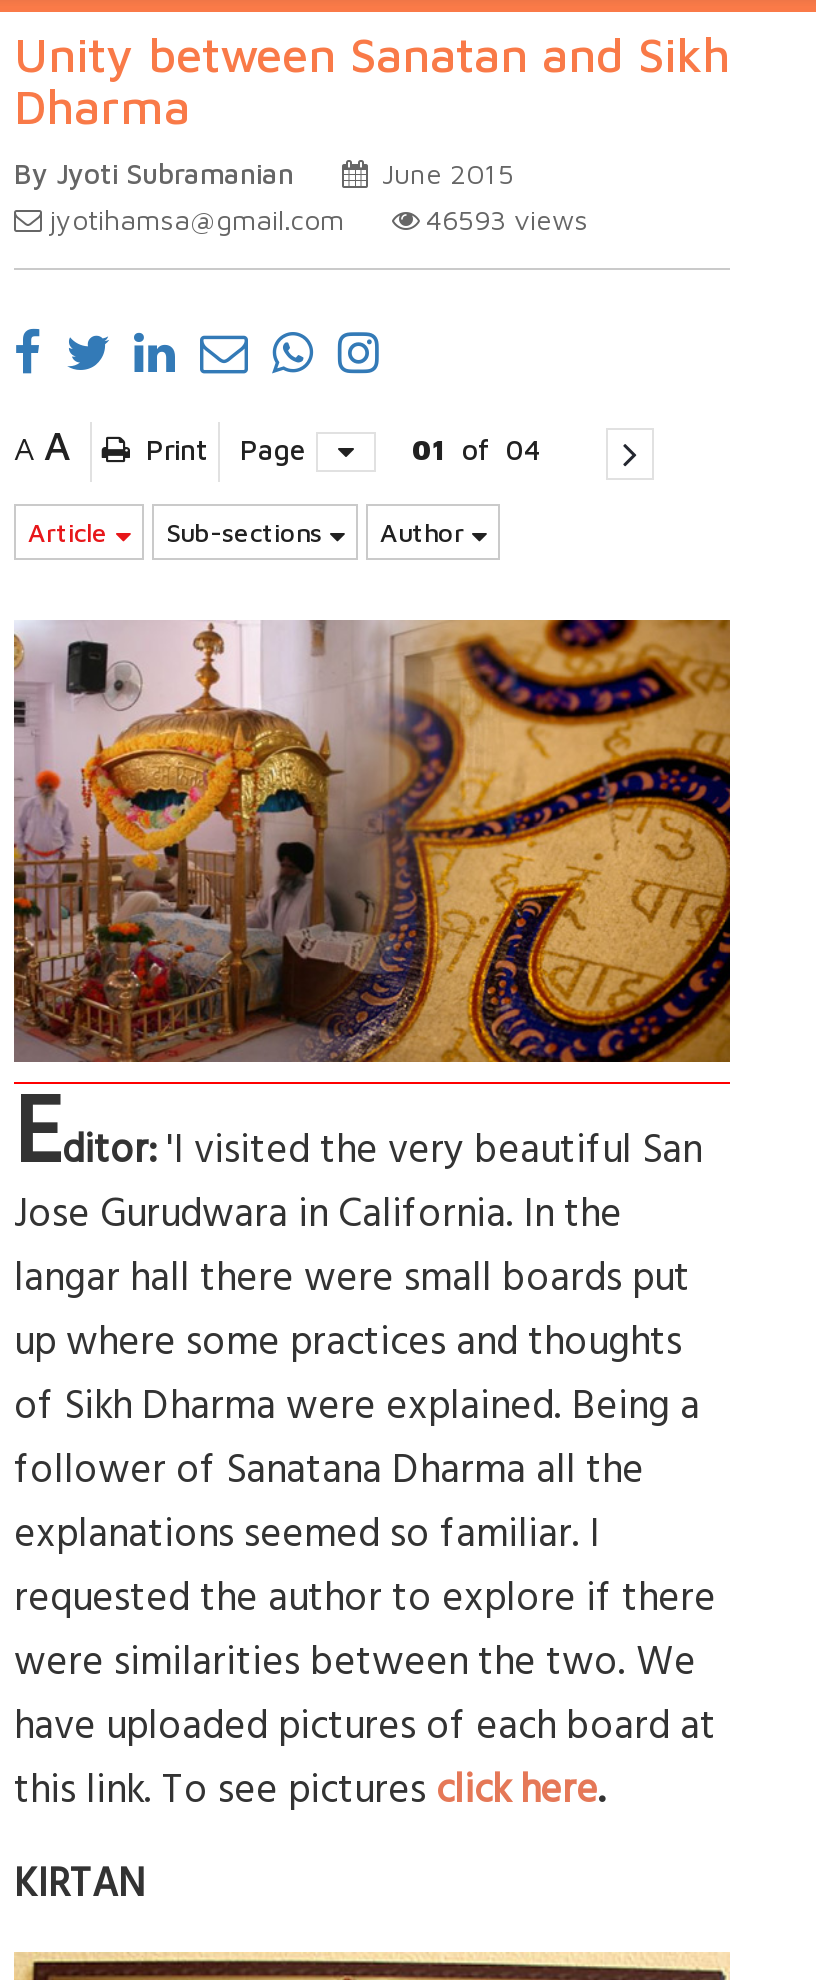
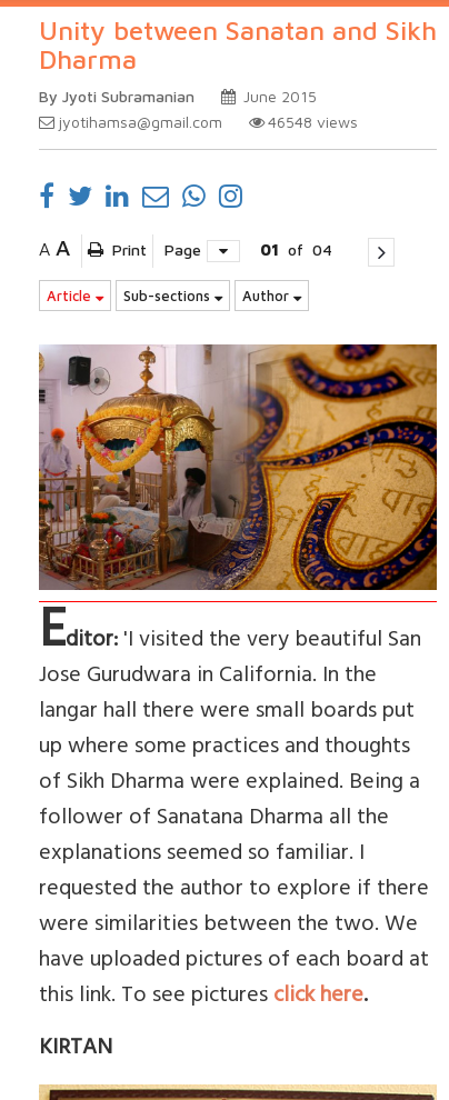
[426,202,588,236] 46593 views -> [268,112,358,131] 46548 views

